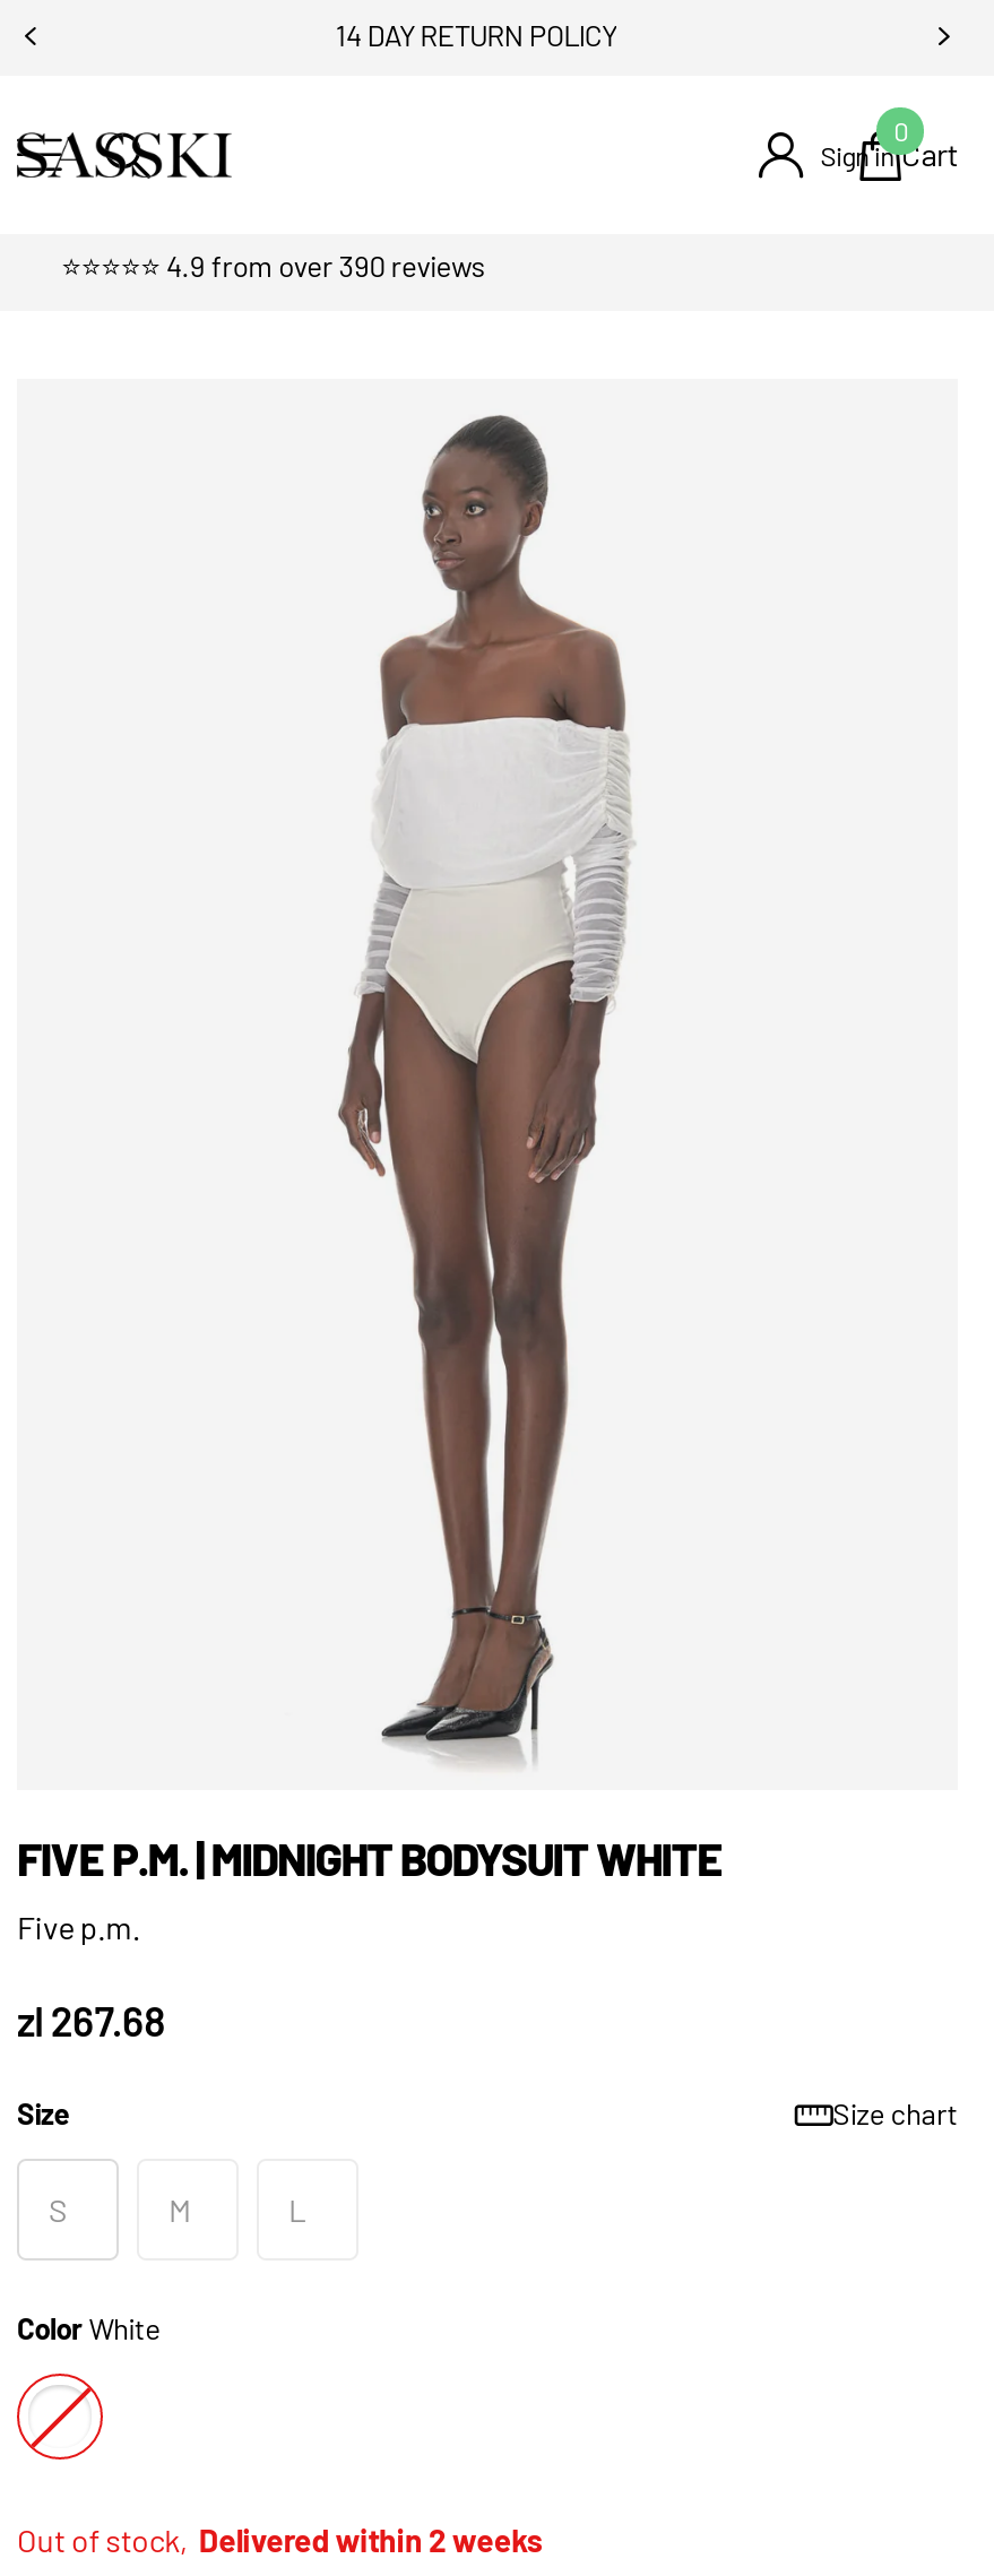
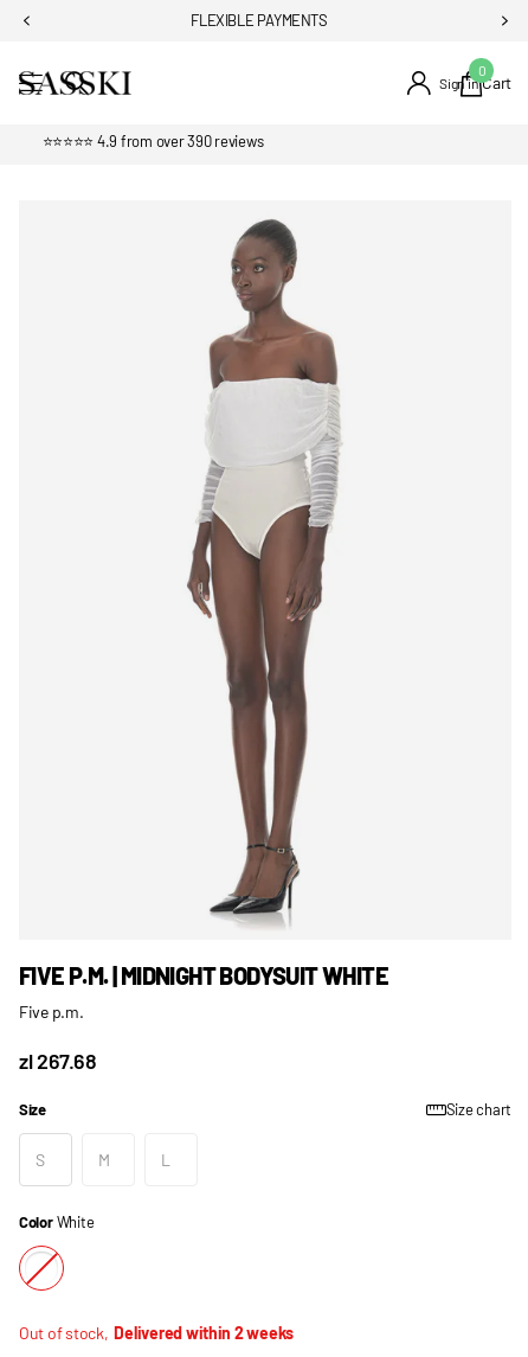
[336,17,617,53] 14 DAY RETURN POLICY -> [191,11,328,30] FLEXIBLE PAYMENTS

